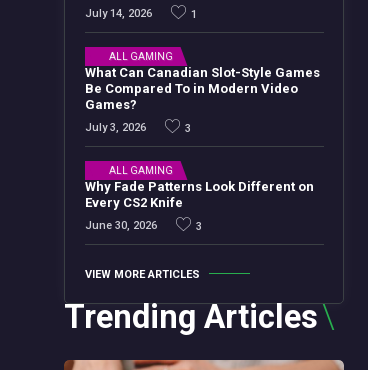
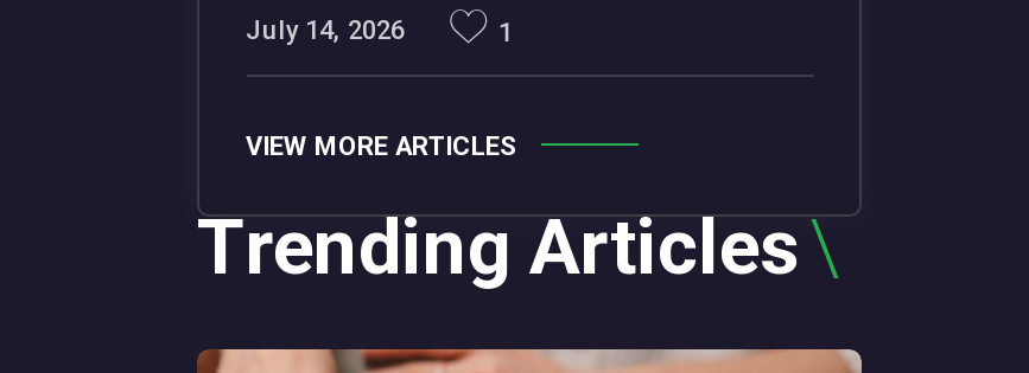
[84,51,319,233] ALL GAMING | What Can Canadian Slot-Style Games | Be Compared To in Modern Video | Games? | July 3, 2026 | 3 | ALL GAMING | Why Fade Patterns Look Different on | Every CS2 Knife | June 30, 2026 | 3 -> none

